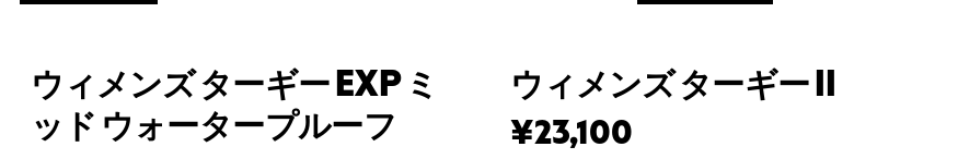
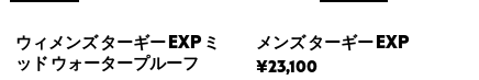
[510,70,836,103] ウィメンズ ターギー II -> [256,35,409,52] メンズ ターギー EXP

